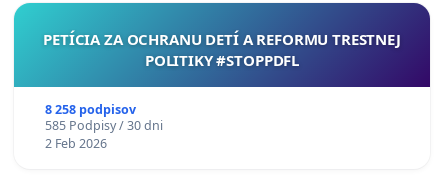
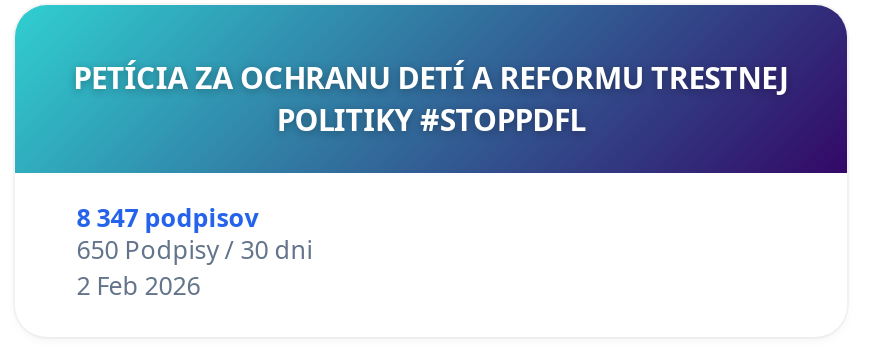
[45,101,136,118] 8 258 podpisov -> [77,201,259,235] 8 347 podpisov
[45,117,163,134] 585 Podpisy / 30 dni -> [77,233,313,267] 650 Podpisy / 30 dni

